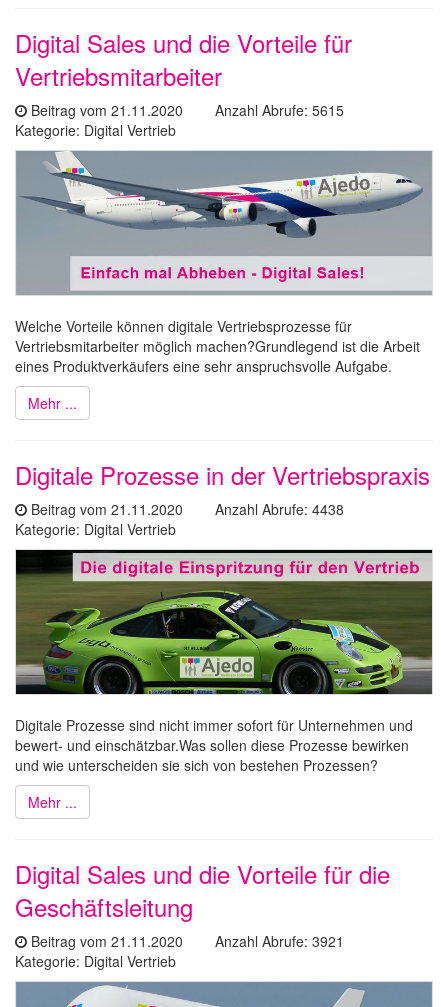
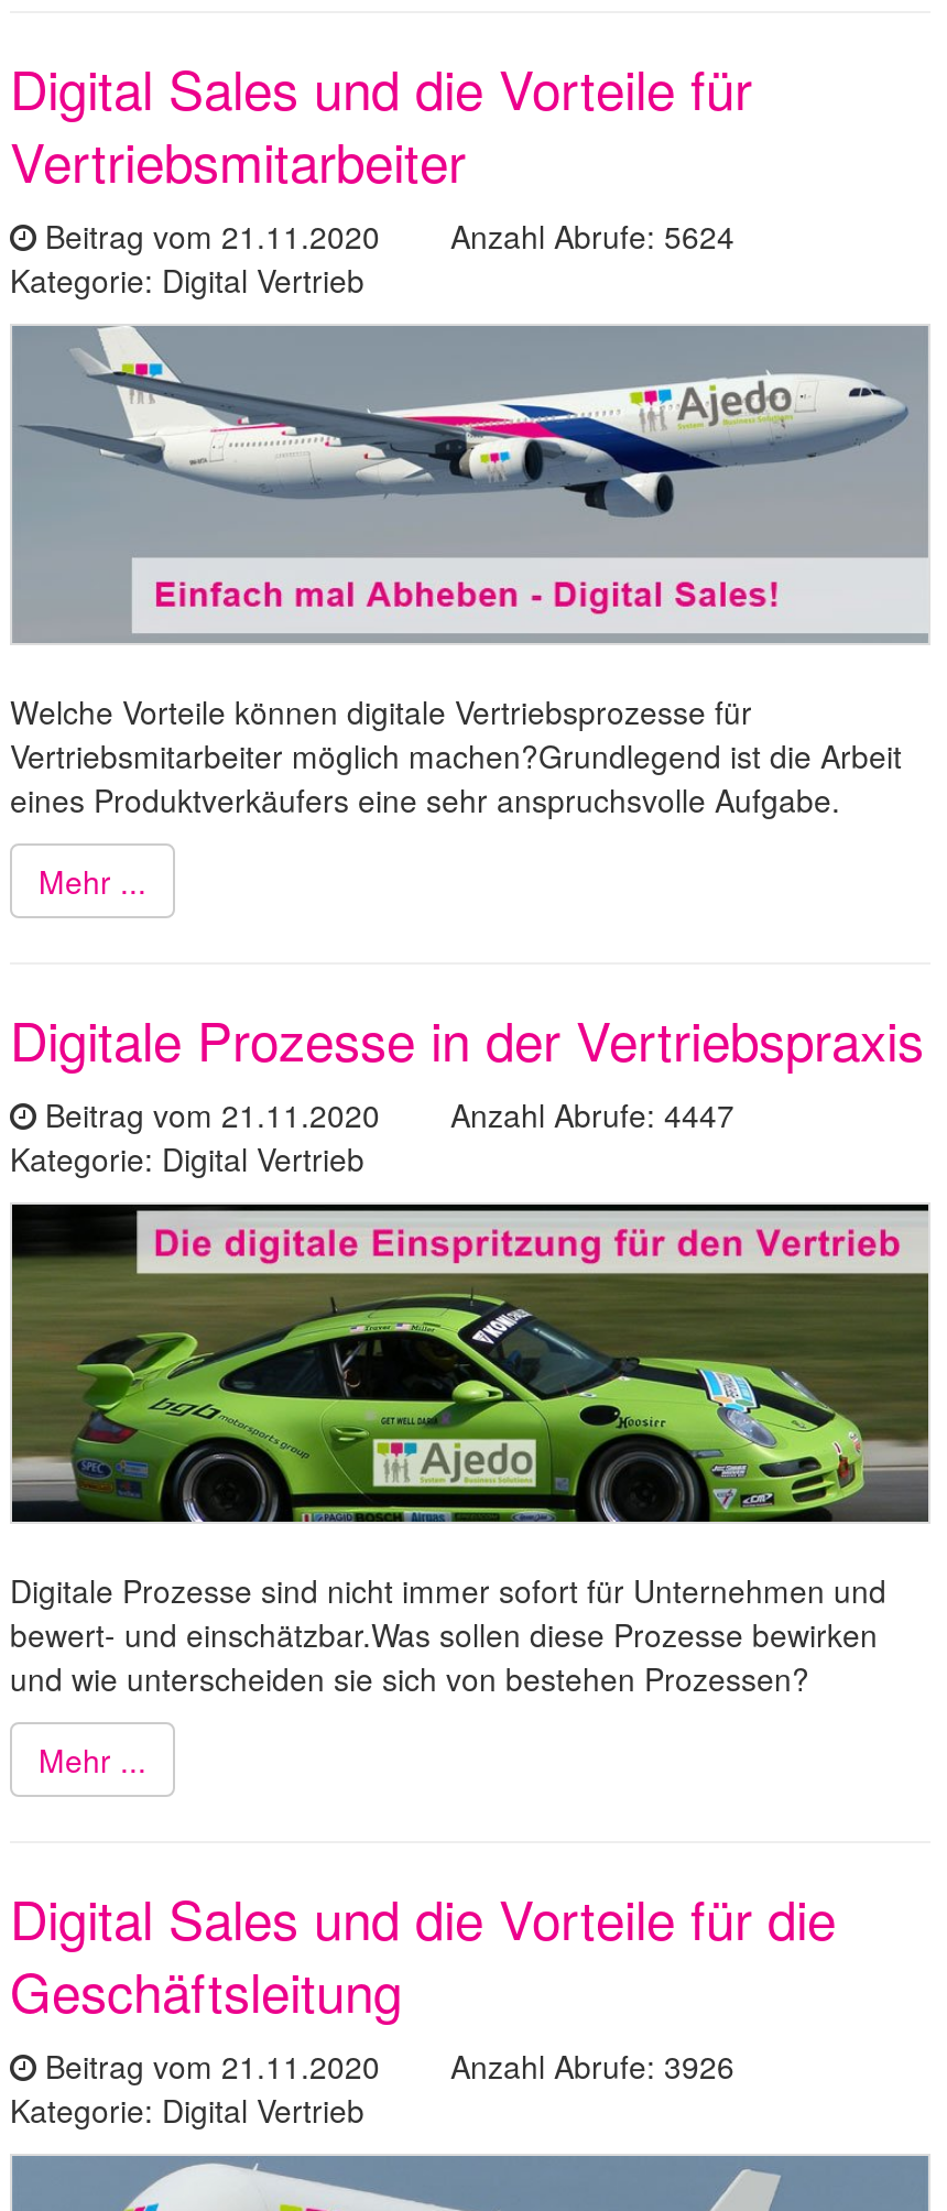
[27,100,372,120] Beitrag vom 21.11.2020 Anzahl Abrufe: 5615 -> [36,213,796,257] Beitrag vom 21.11.2020 Anzahl Abrufe: 5624
[27,499,372,519] Beitrag vom 21.11.2020 Anzahl Abrufe: 4438 -> [36,1092,796,1136] Beitrag vom 21.11.2020 Anzahl Abrufe: 4447
[27,931,372,951] Beitrag vom 21.11.2020 Anzahl Abrufe: 3921 -> [36,2044,796,2088] Beitrag vom 21.11.2020 Anzahl Abrufe: 3926

